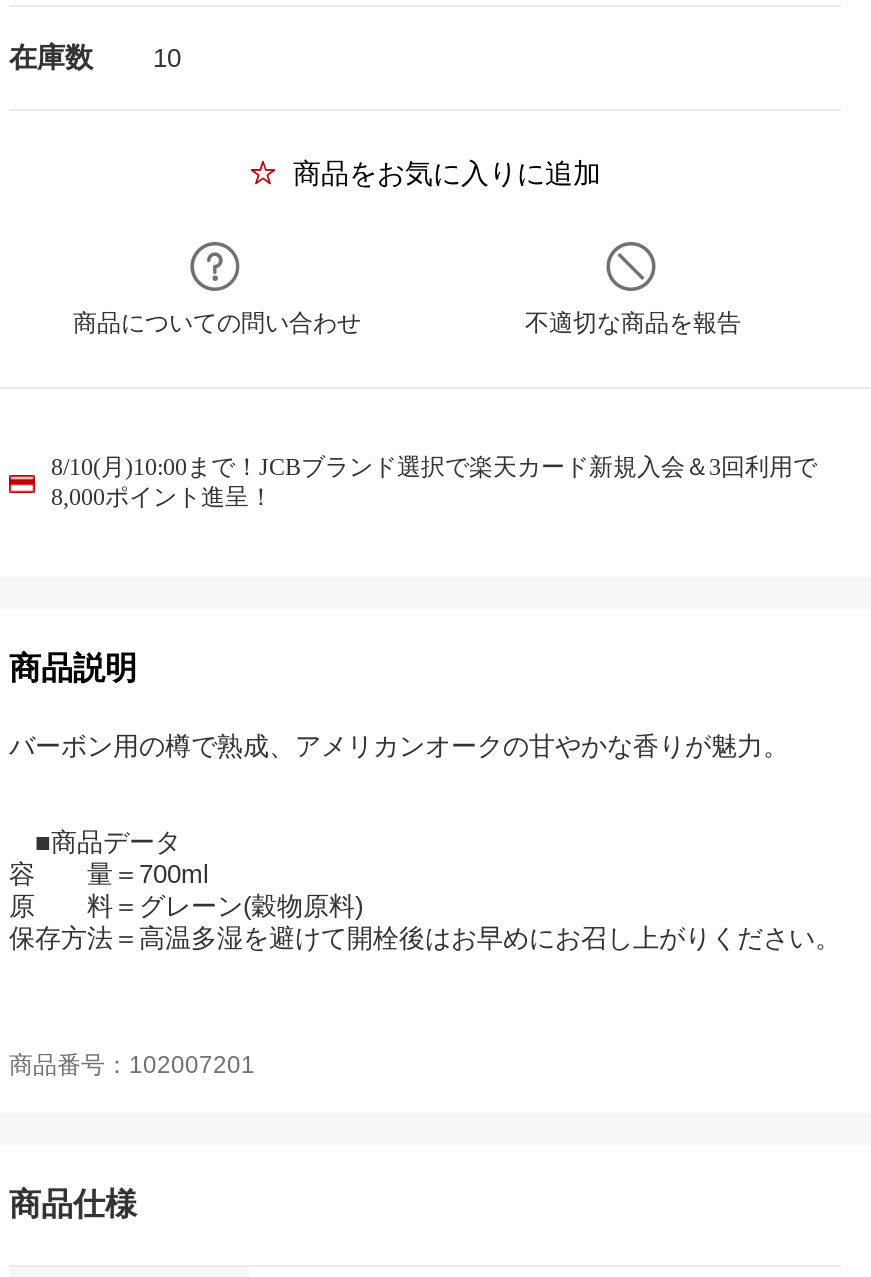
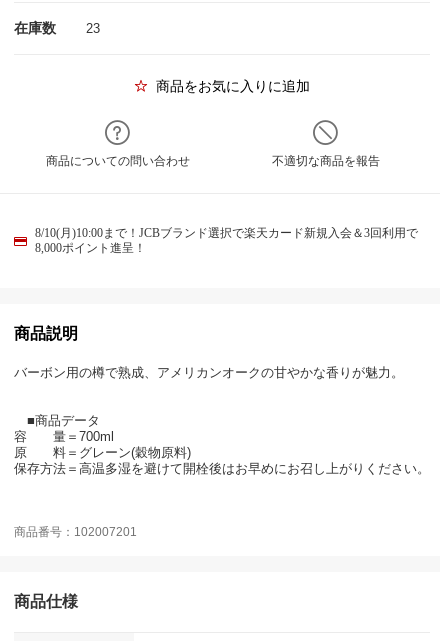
[9,41,181,73] 在庫数 10 -> [14,20,100,36] 在庫数 23

